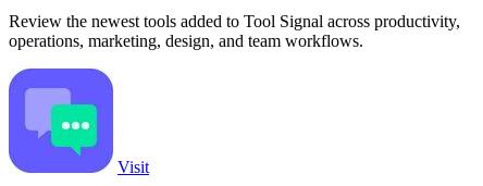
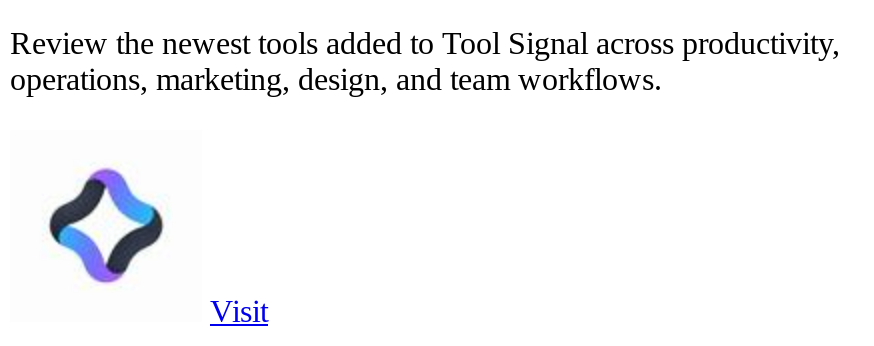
[8,67,114,174] [image] -> [10,130,202,322] [image]

